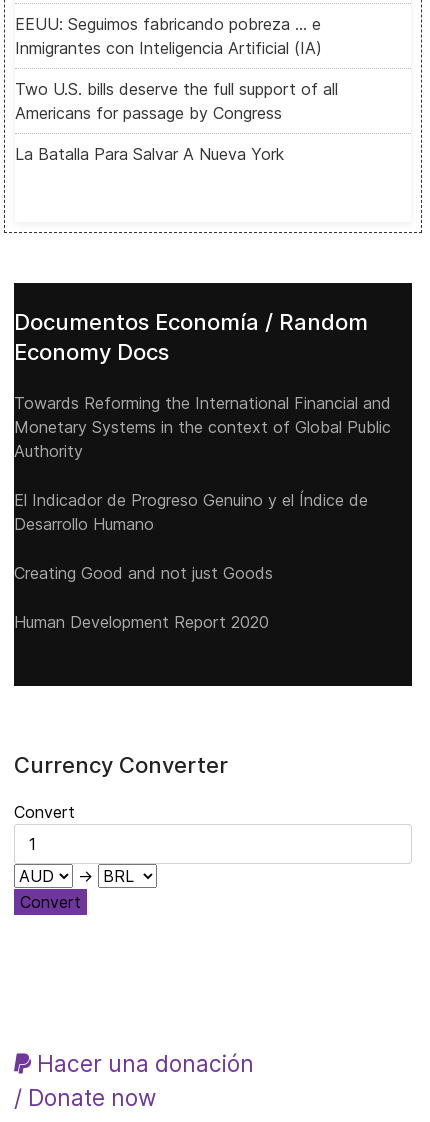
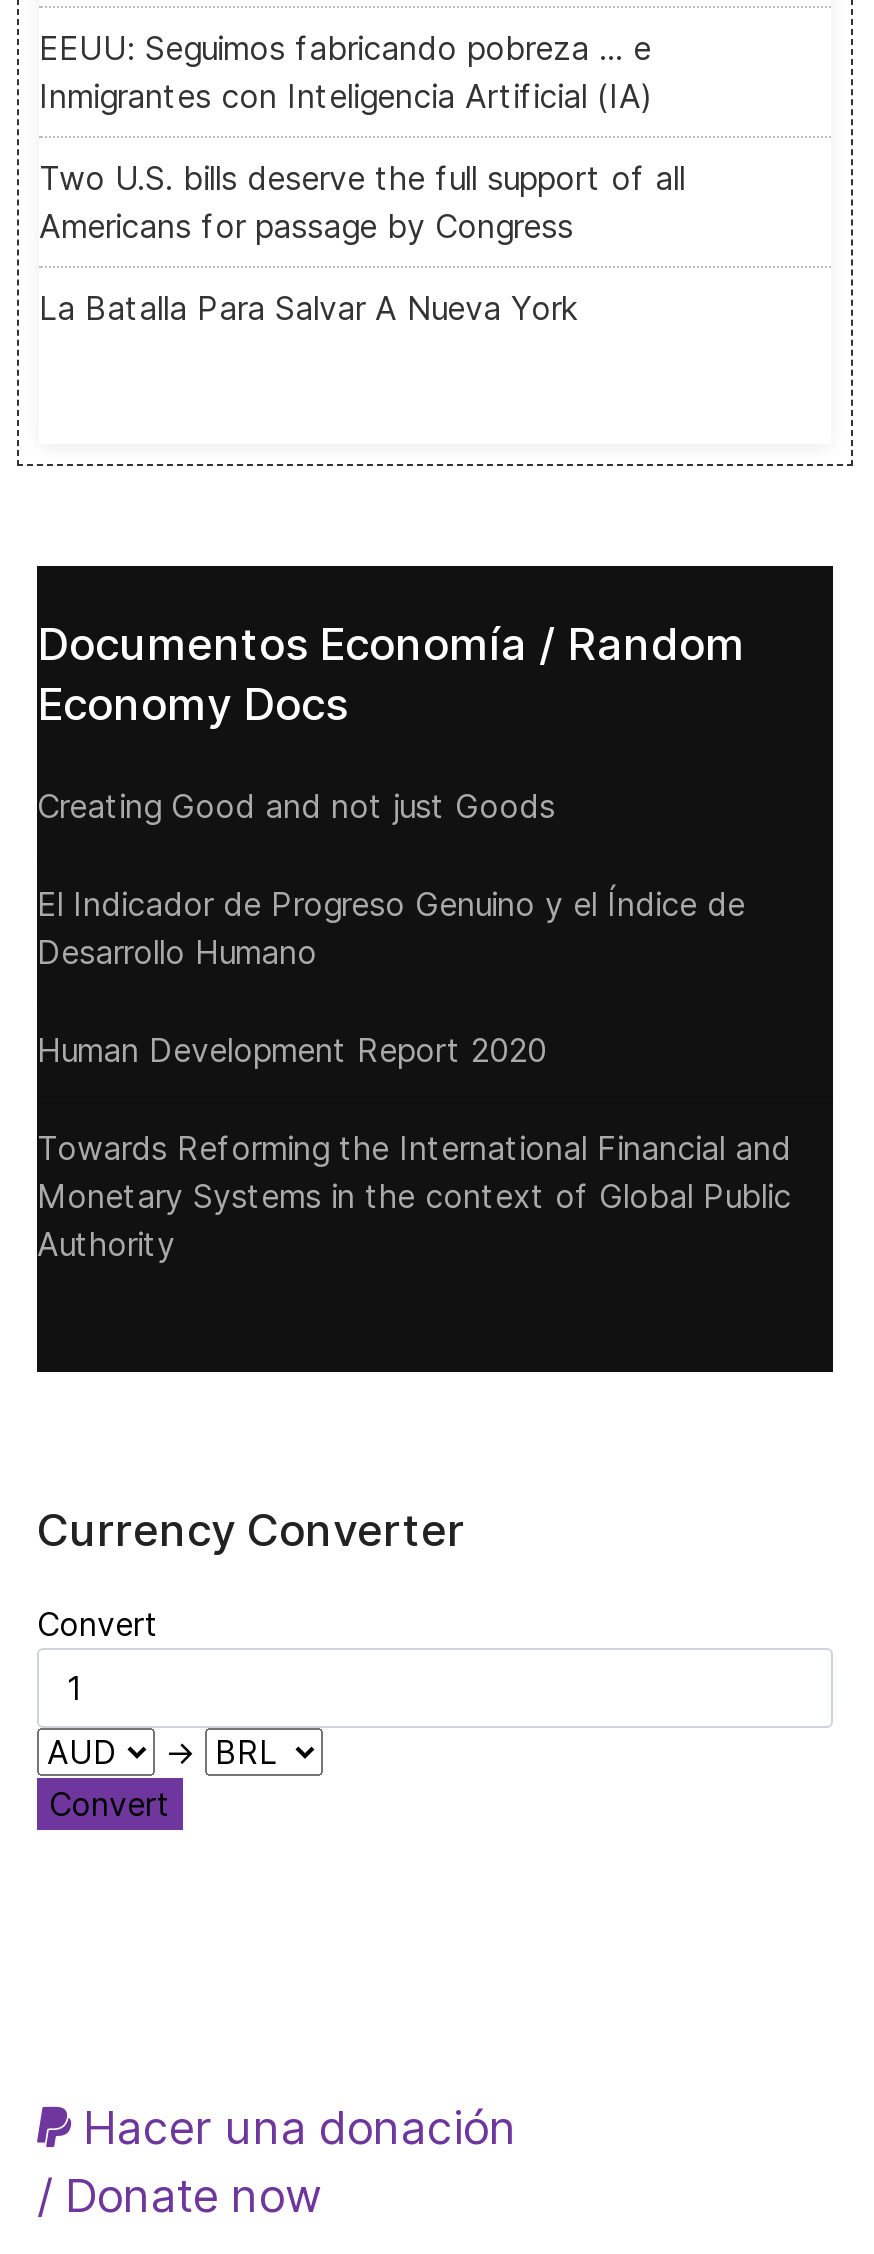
moved [14,393,391,461] -> [37,1128,791,1264]: Towards Reforming the International Financial and | Monetary Systems in the context of Global Public | Authority
moved [14,490,368,632] -> [37,786,745,1070]: El Indicador de Progreso Genuino y el Índice de | Desarrollo Humano | Creating Good and not just Goods | Human Development Report 2020

